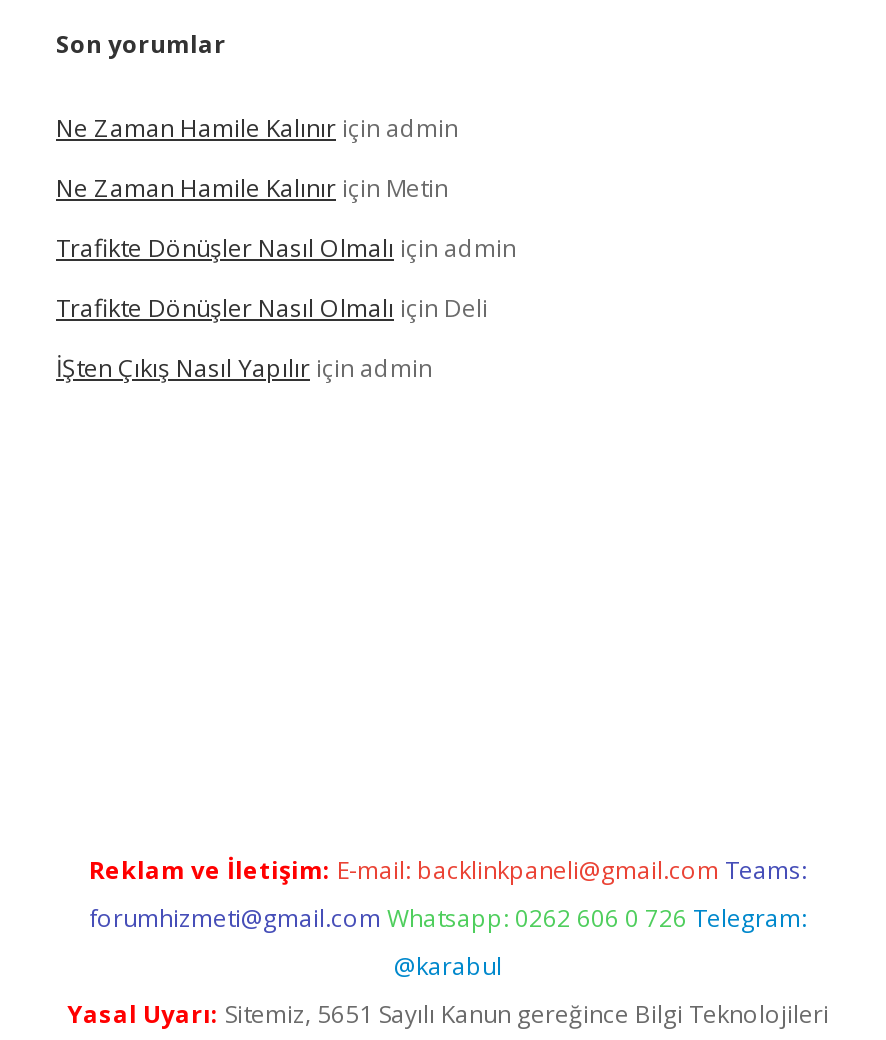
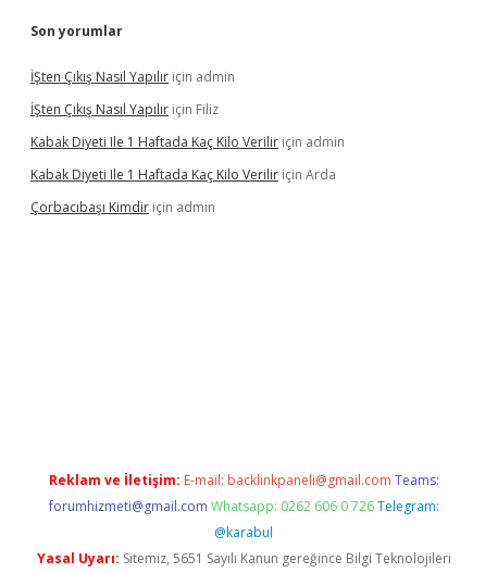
[56,111,516,325] Ne Zaman Hamile Kalınır için admin | Ne Zaman Hamile Kalınır için Metin | Trafikte Dönüşler Nasıl Olmalı için admin | Trafikte Dönüşler Nasıl Olmalı için Deli -> none
moved [56,351,432,385] -> [30,67,235,86]: İŞten Çıkış Nasıl Yapılır için admin
none -> [30,100,345,216] İŞten Çıkış Nasıl Yapılır için Filiz | Kabak Diyeti Ile 1 Haftada Kaç Kilo Verilir için admin | Kabak Diyeti Ile 1 Haftada Kaç Kilo Verilir için Arda | Çorbacıbaşı Kimdir için admin

